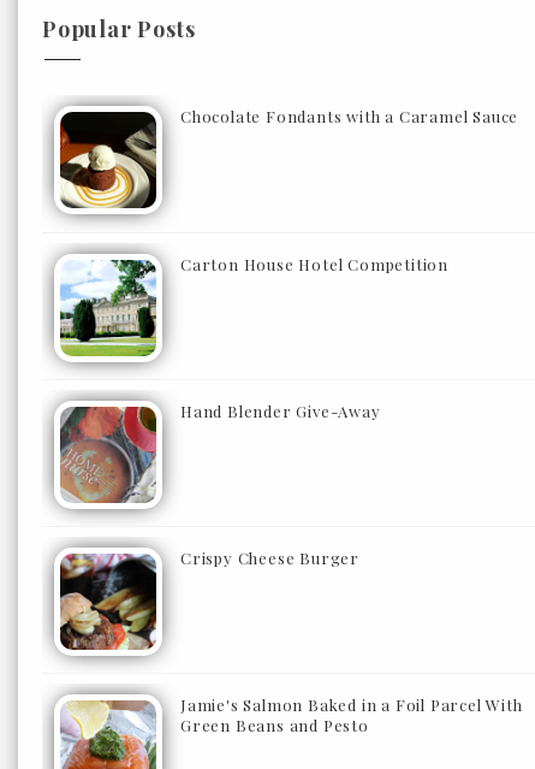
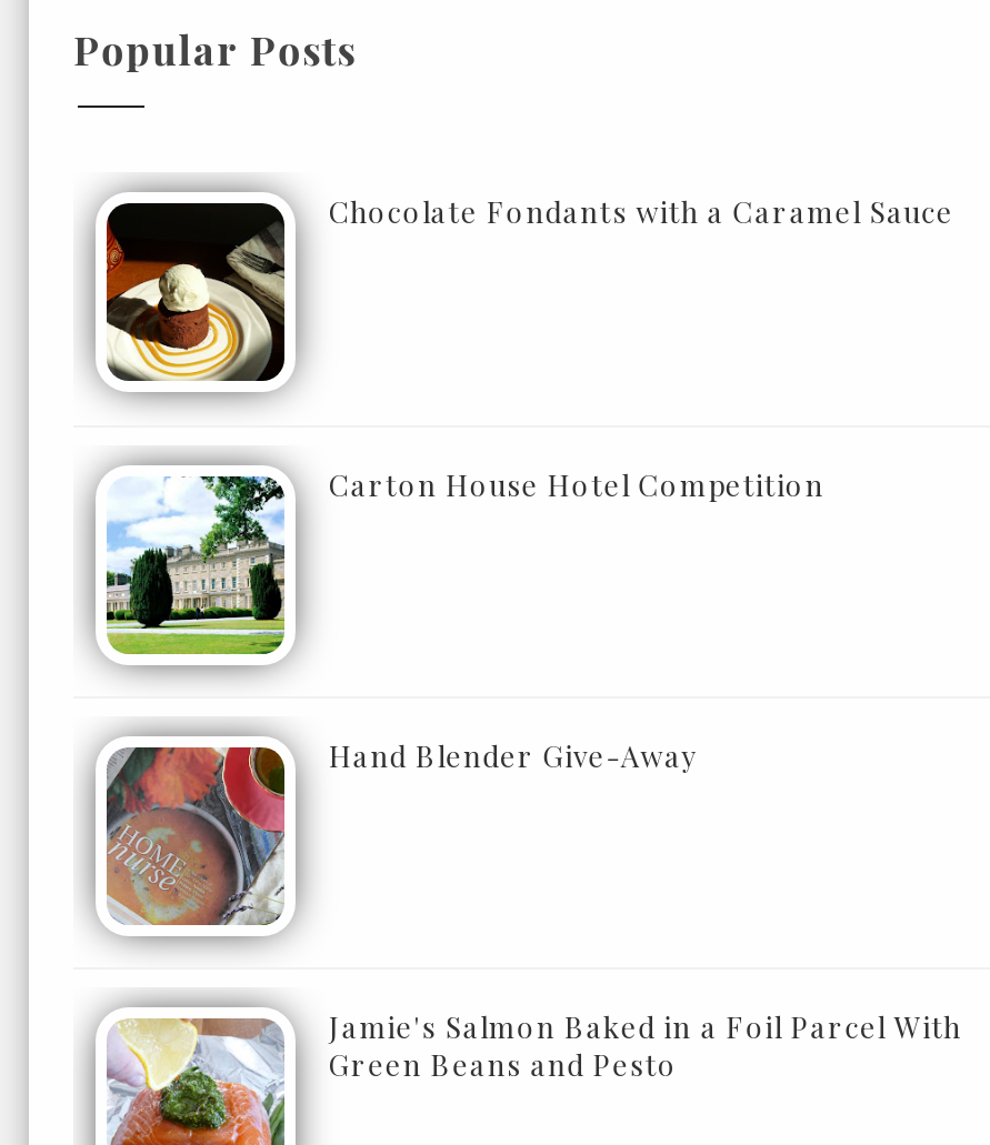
[59,548,359,651] [image] | Crispy Cheese Burger -> none

